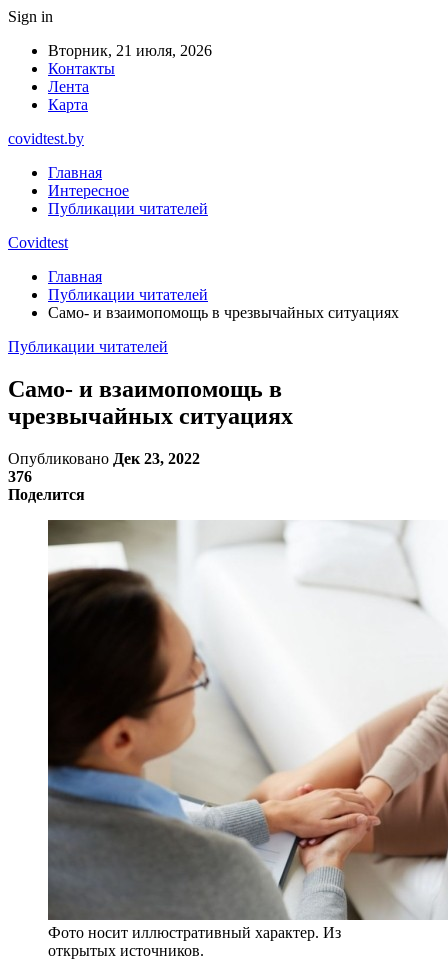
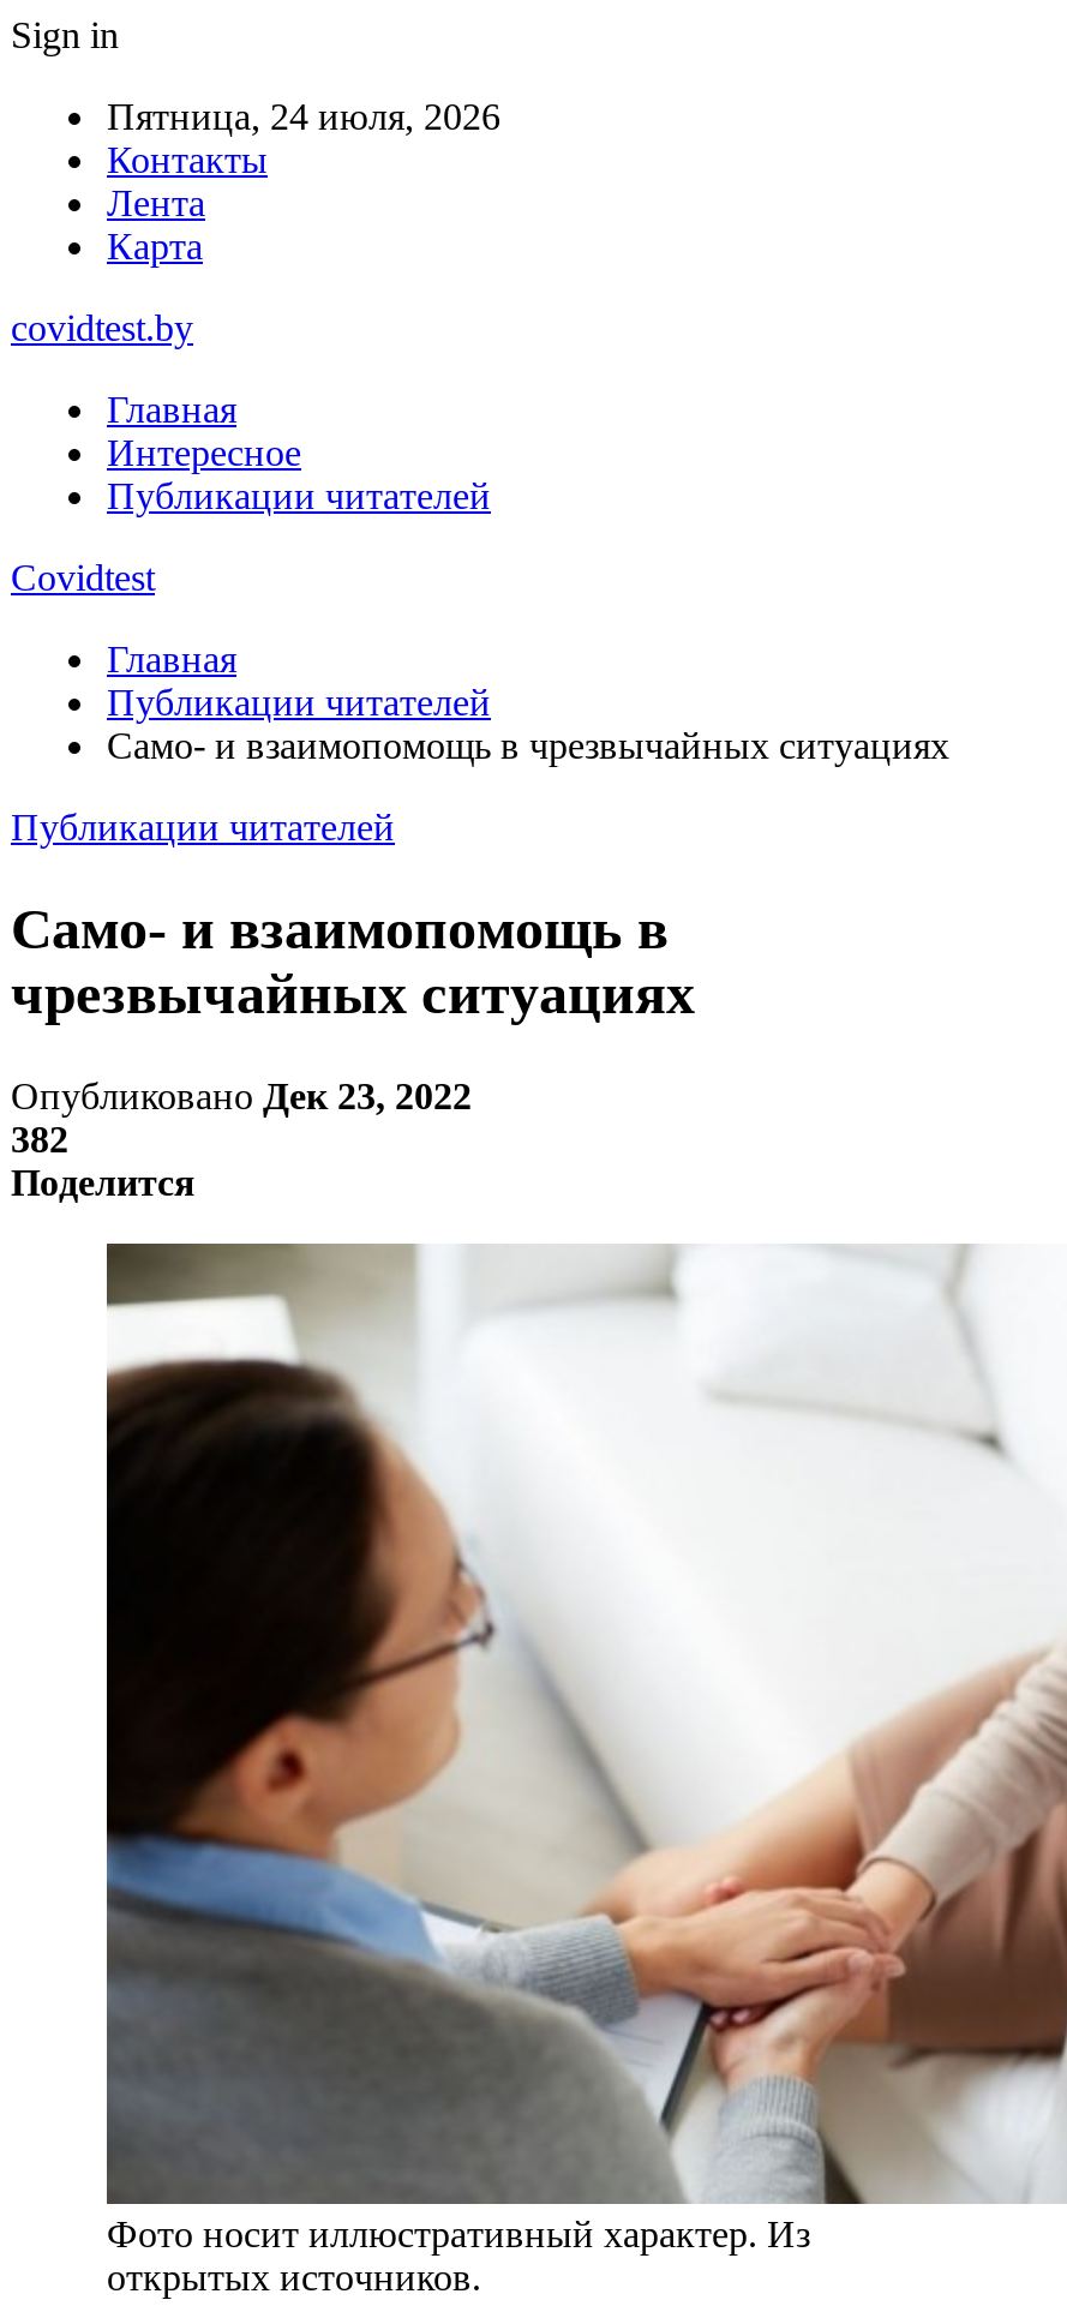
[48,42,212,59] Вторник, 21 июля, 2026 -> [107,96,500,137] Пятница, 24 июля, 2026
[8,468,32,485] 376 -> [11,1118,68,1159] 382

